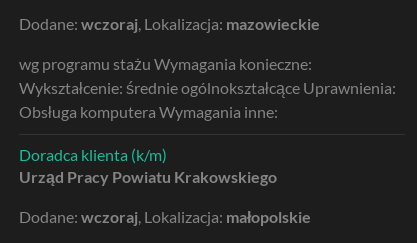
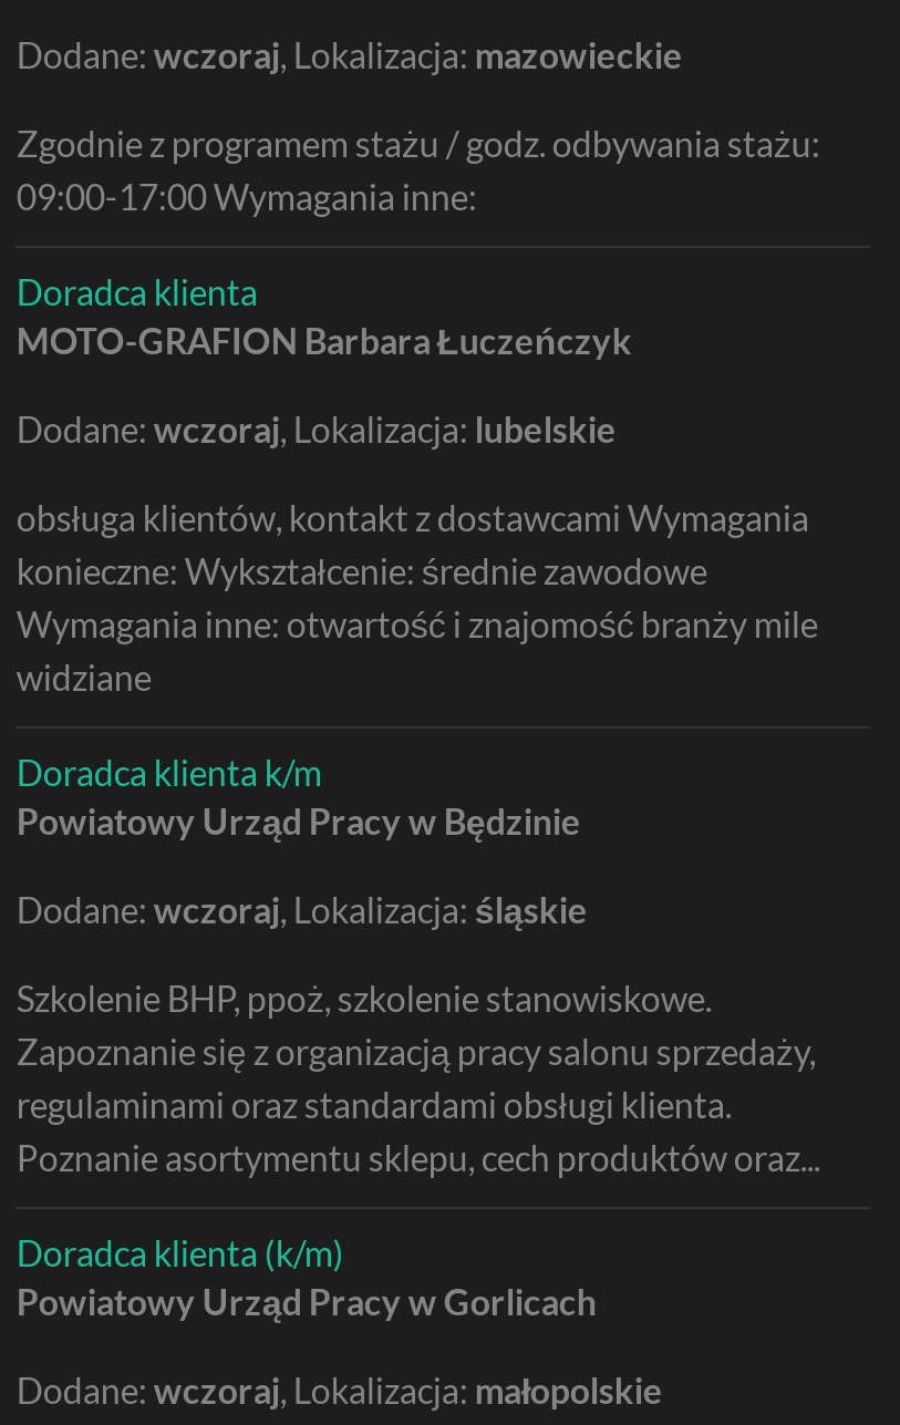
[19,54,396,121] wg programu stażu Wymagania konieczne: | Wykształcenie: średnie ogólnokształcące Uprawnienia: | Obsługa komputera Wymagania inne: -> [16,122,820,1179] Zgodnie z programem stażu / godz. odbywania stażu: | 09:00-17:00 Wymagania inne: | Doradca klienta | MOTO-GRAFION Barbara Łuczeńczyk | Dodane: wczoraj, Lokalizacja: lubelskie | obsługa klientów, kontakt z dostawcami Wymagania | konieczne: Wykształcenie: średnie zawodowe | Wymagania inne: otwartość i znajomość branży mile | widziane | Doradca klienta k/m | Powiatowy Urząd Pracy w Będzinie | Dodane: wczoraj, Lokalizacja: śląskie | Szkolenie BHP, ppoż, szkolenie stanowiskowe. | Zapoznanie się z organizacją pracy salonu sprzedaży, | regulaminami oraz standardami obsługi klienta. | Poznanie asortymentu sklepu, cech produktów oraz...
[19,167,277,186] Urząd Pracy Powiatu Krakowskiego -> [16,1281,596,1323] Powiatowy Urząd Pracy w Gorlicach

